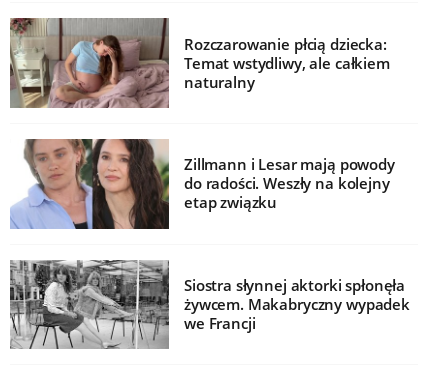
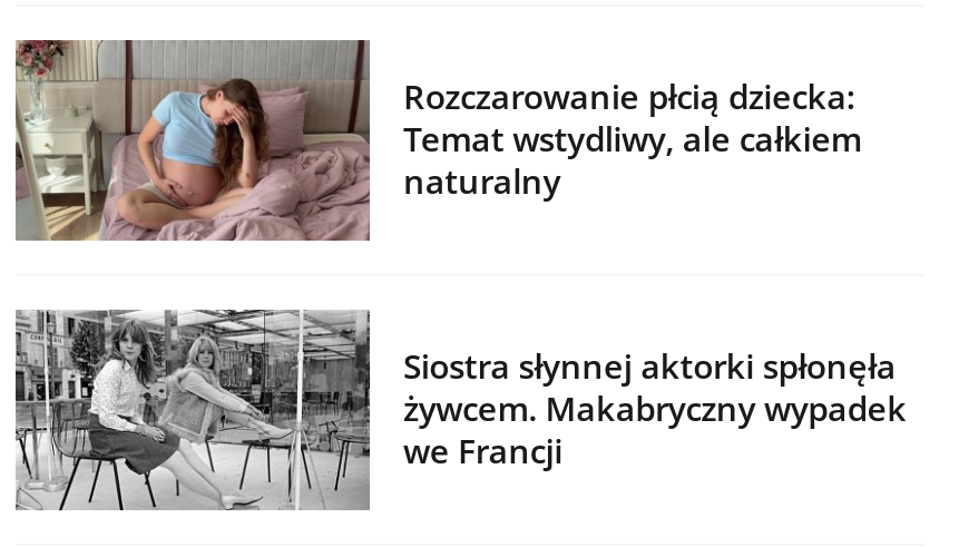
[10,139,395,229] [image] | Zillmann i Lesar mają powody | do radości. Weszły na kolejny | etap związku -> none

